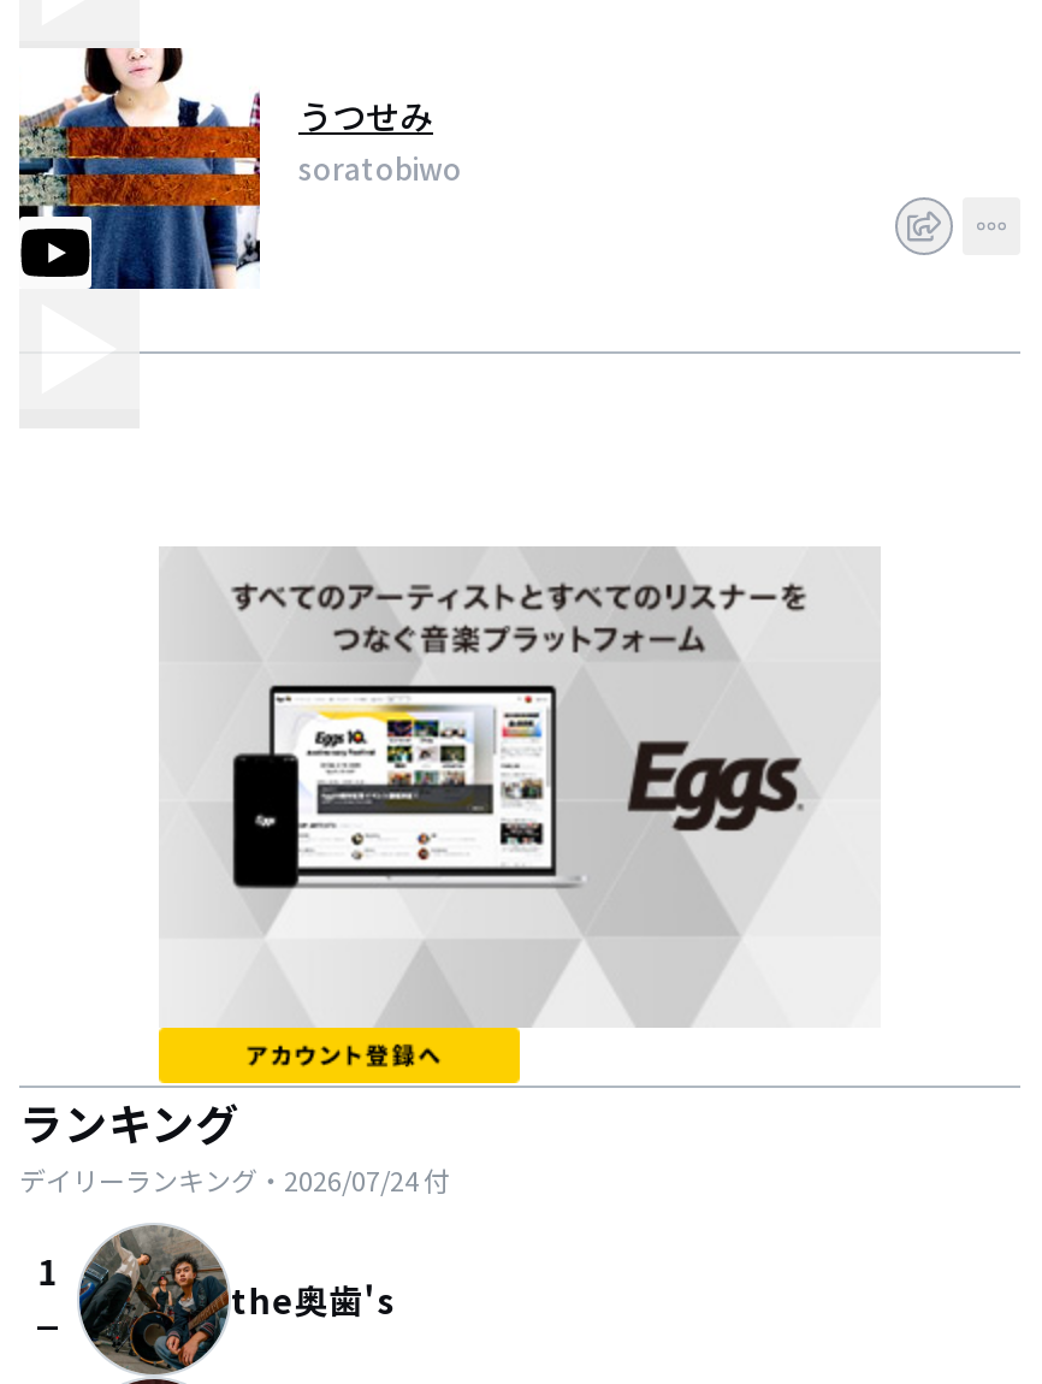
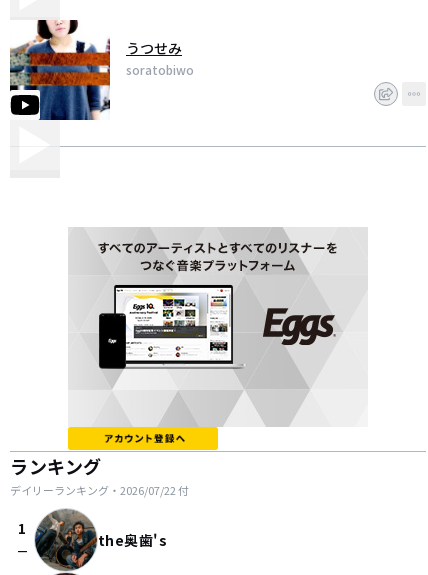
[19,1160,450,1199] デイリーランキング・2026/07/24付 -> [10,482,189,498] デイリーランキング・2026/07/22付

